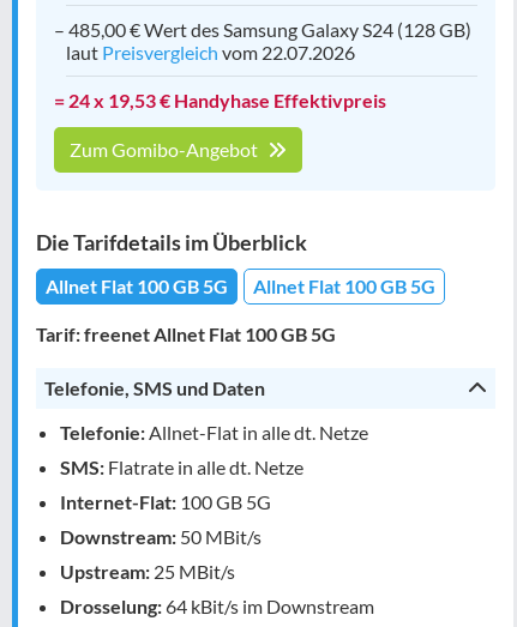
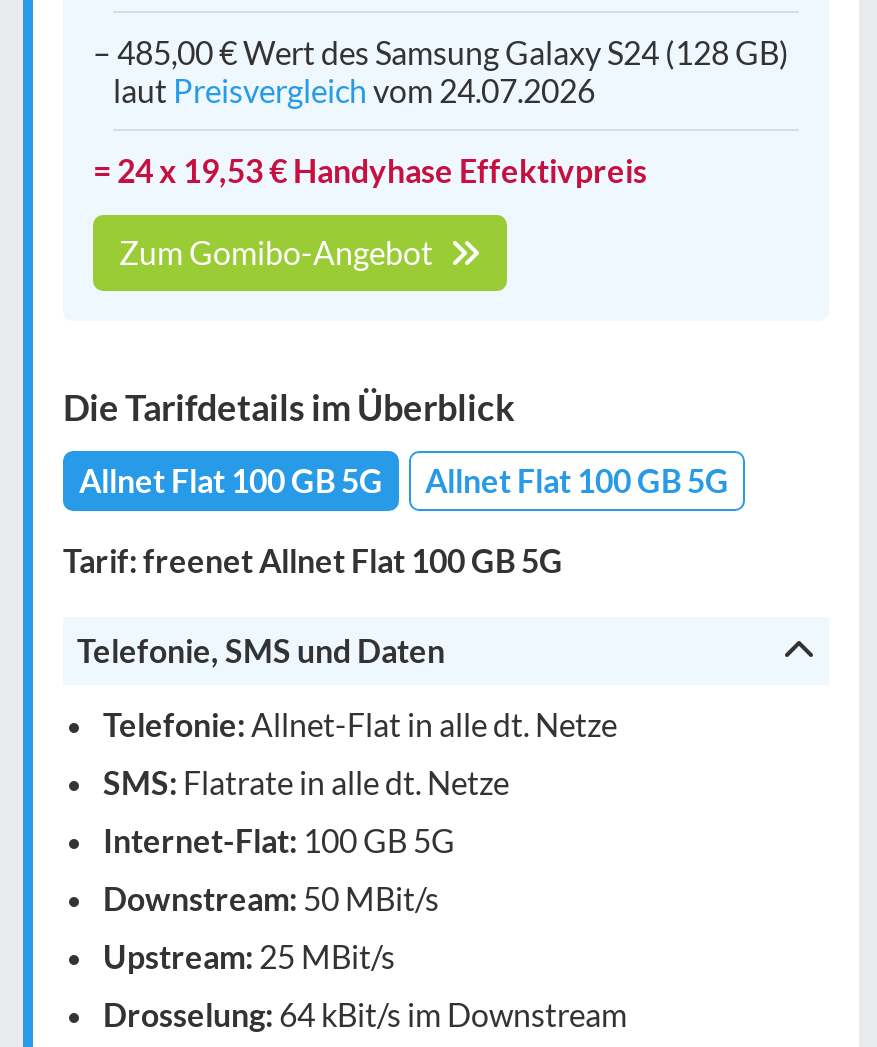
[66,40,355,63] laut Preisvergleich vom 22.07.2026 -> [113,70,595,108] laut Preisvergleich vom 24.07.2026

